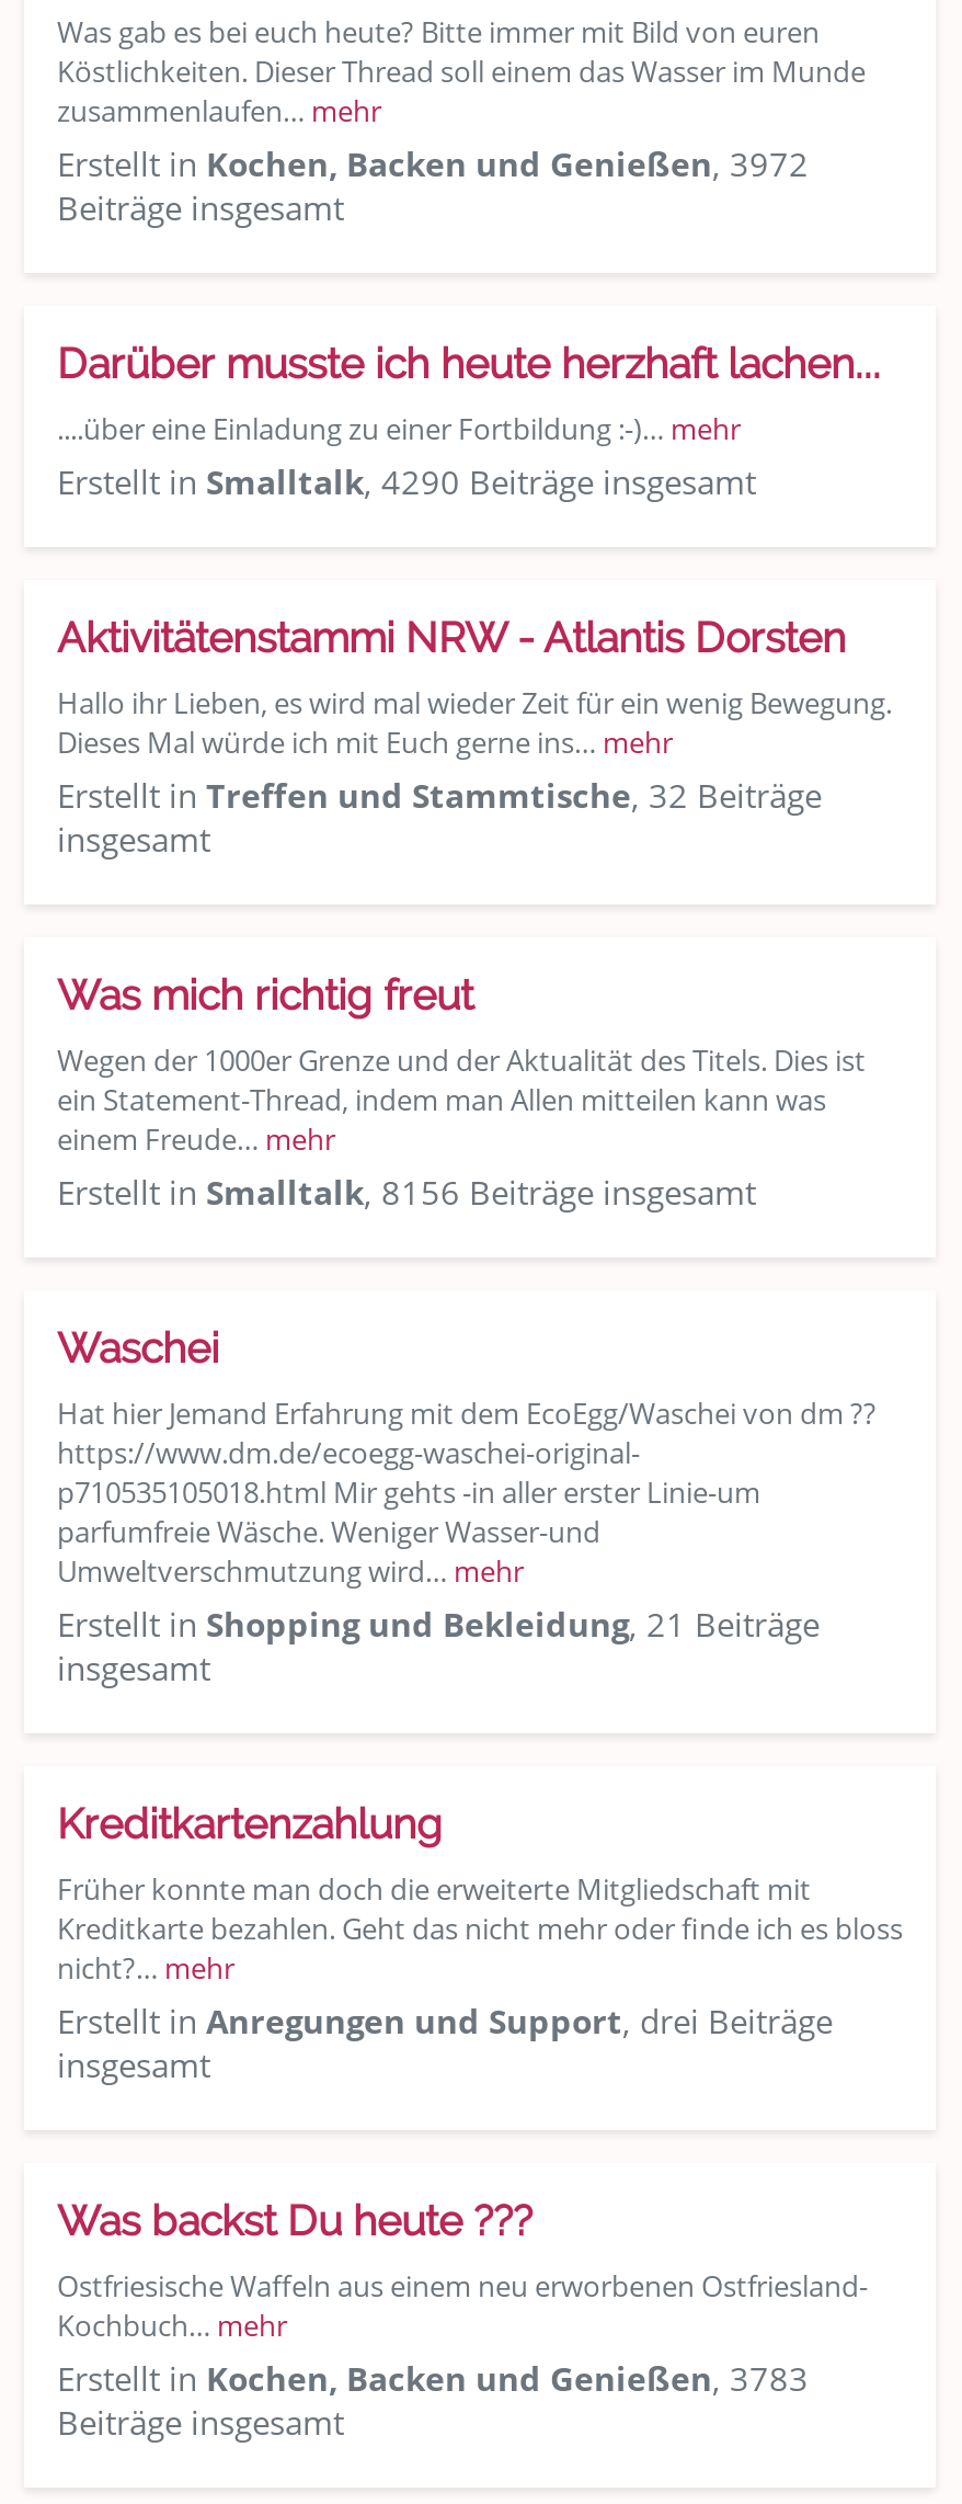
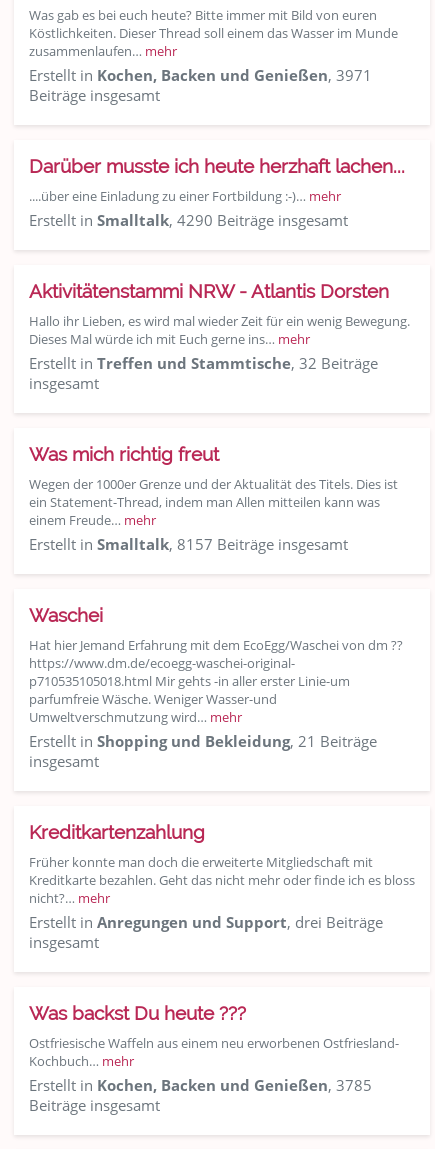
[57,141,809,185] Erstellt in Kochen, Backen und Genießen, 3972 -> [29,65,372,85] Erstellt in Kochen, Backen und Genießen, 3971
[57,1170,756,1214] Erstellt in Smalltalk, 8156 Beiträge insgesamt -> [29,534,348,554] Erstellt in Smalltalk, 8157 Beiträge insgesamt
[57,2356,809,2400] Erstellt in Kochen, Backen und Genießen, 3783 -> [29,1075,372,1095] Erstellt in Kochen, Backen und Genießen, 3785

